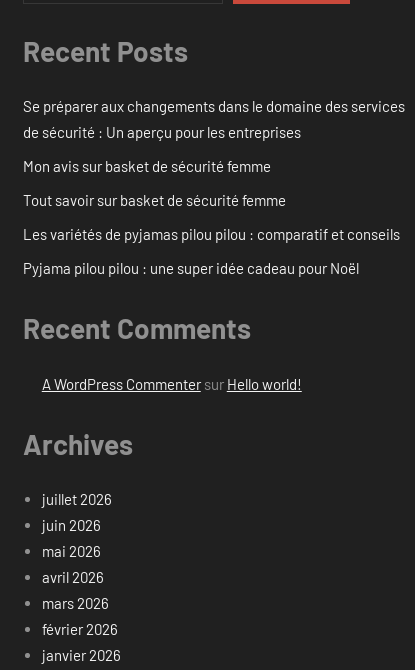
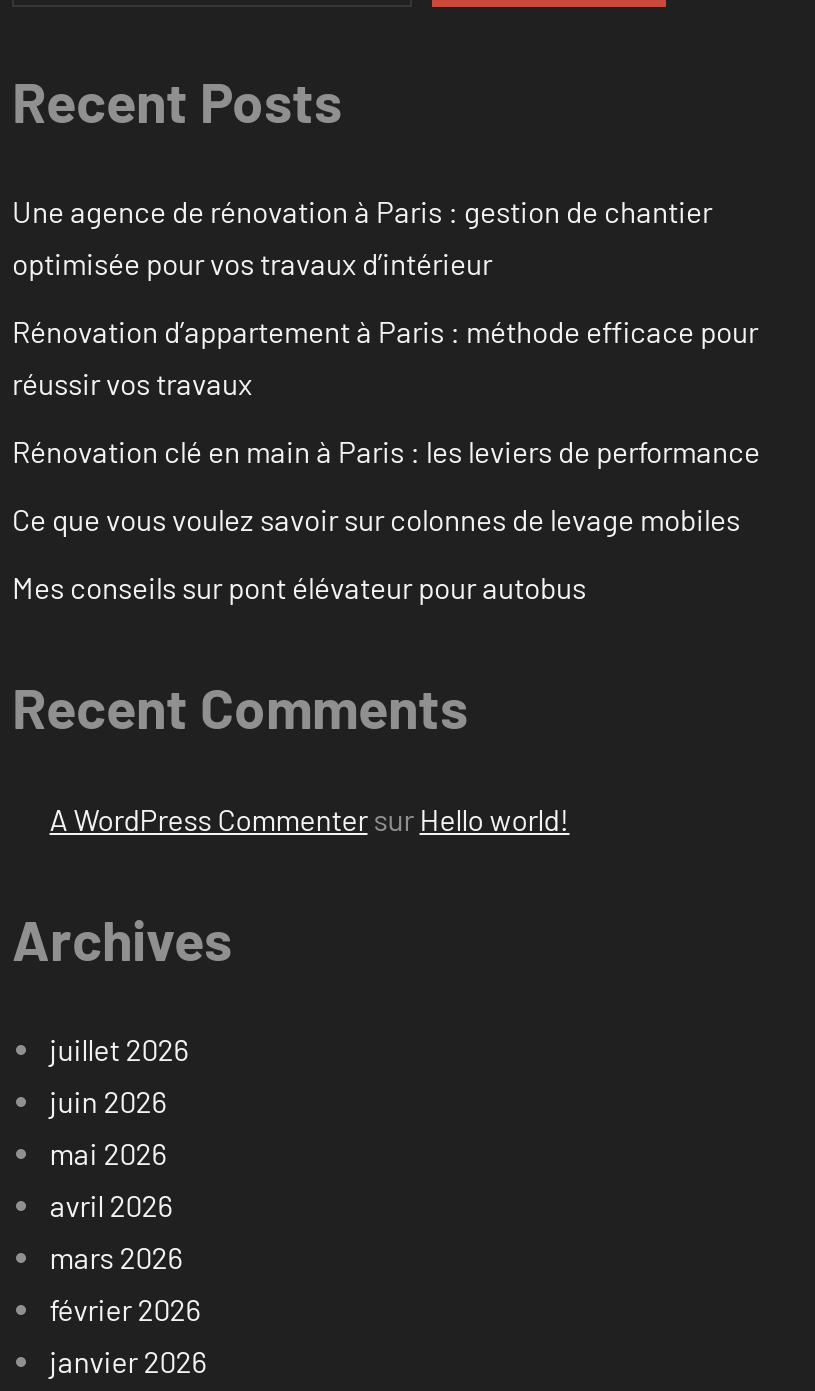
[23,97,405,141] Se préparer aux changements dans le domaine des services | de sécurité : Un aperçu pour les entreprises -> [12,194,712,282] Une agence de rénovation à Paris : gestion de chantier | optimisée pour vos travaux d’intérieur
[23,157,271,175] Mon avis sur basket de sécurité femme -> [12,314,758,402] Rénovation d’appartement à Paris : méthode efficace pour | réussir vos travaux
[23,191,286,209] Tout savoir sur basket de sécurité femme -> [12,434,760,470] Rénovation clé en main à Paris : les leviers de performance
[23,225,400,243] Les variétés de pyjamas pilou pilou : comparatif et conseils -> [12,502,740,538] Ce que vous voulez savoir sur colonnes de levage mobiles
[23,259,359,277] Pyjama pilou pilou : une super idée cadeau pour Noël -> [12,570,586,606] Mes conseils sur pont élévateur pour autobus

